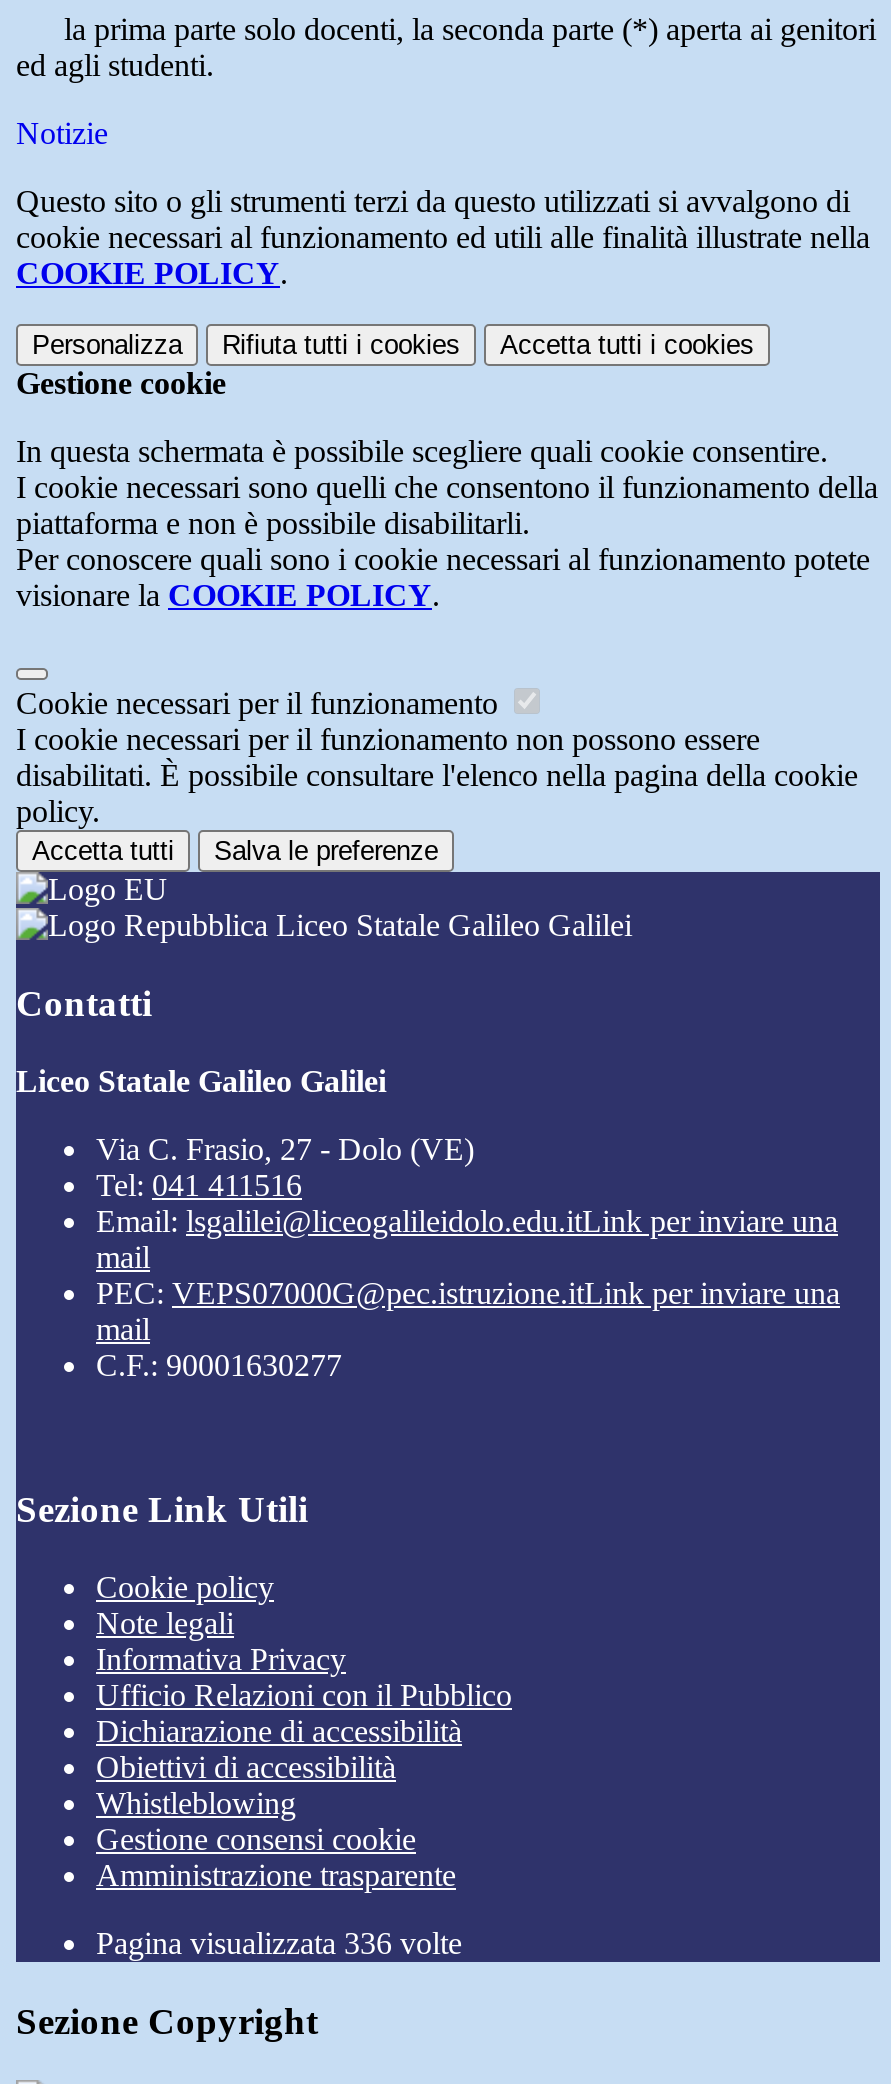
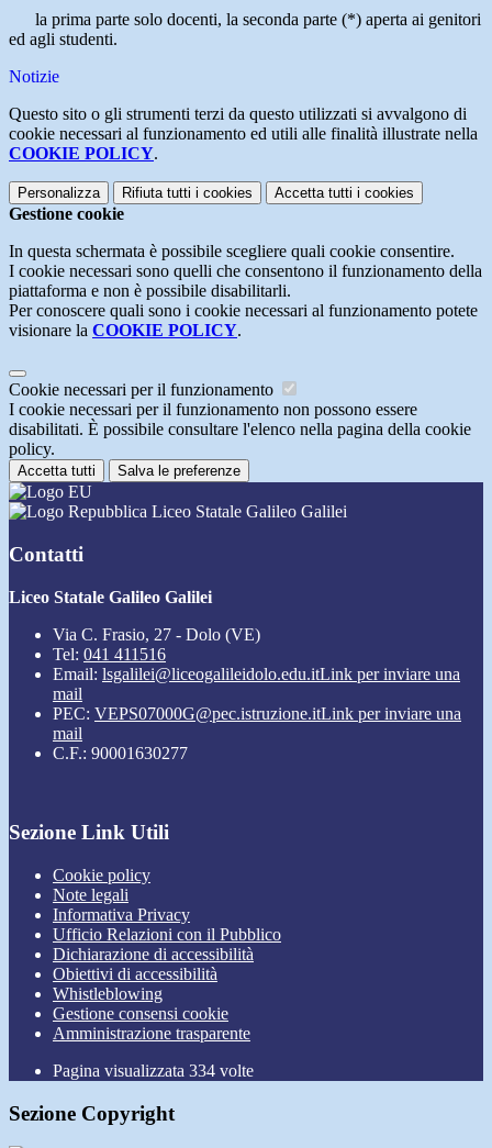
[96,1926,462,1960] Pagina visualizzata 336 volte -> [53,1061,254,1080] Pagina visualizzata 334 volte

